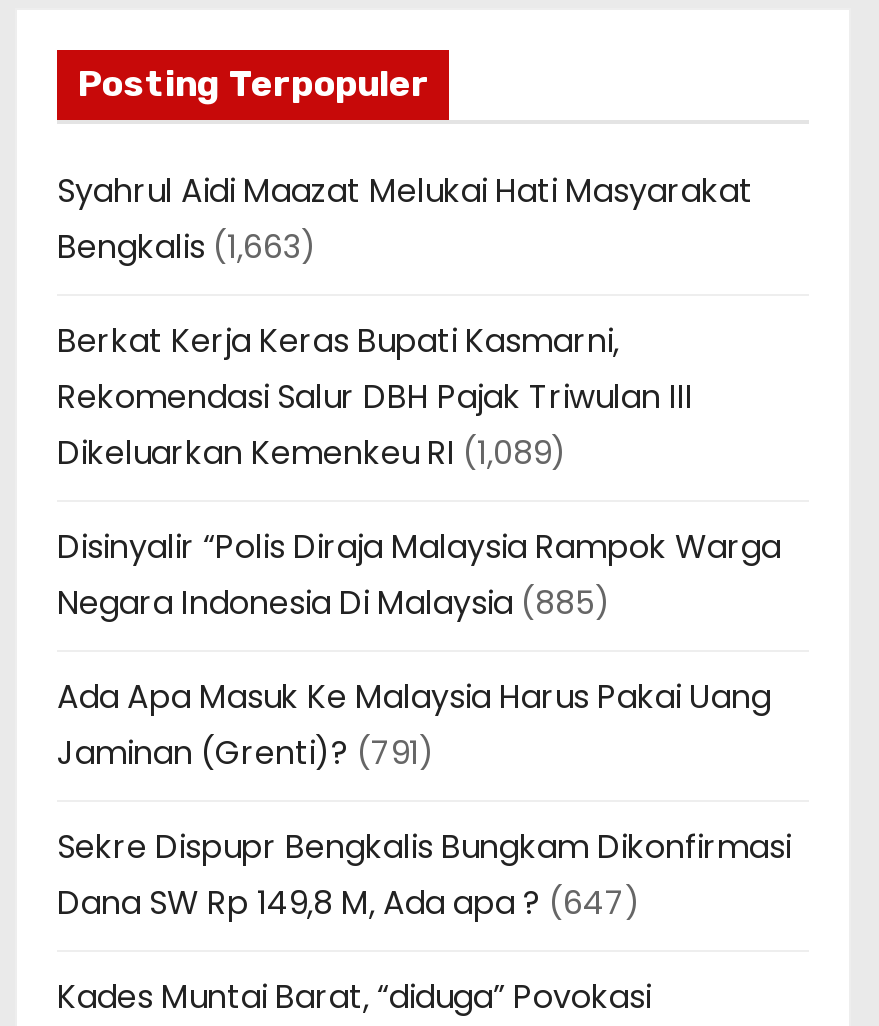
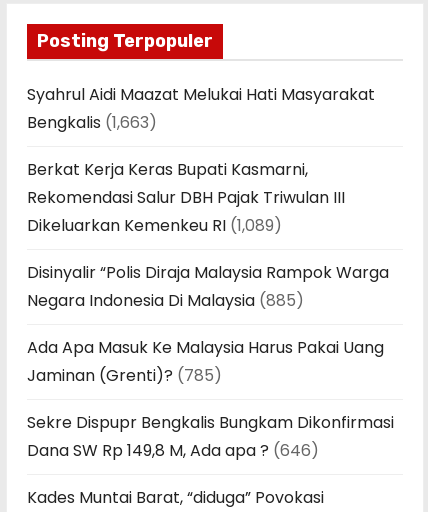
[57,729,435,775] Jaminan (Grenti)? (791) -> [27,364,222,387] Jaminan (Grenti)? (785)
[57,879,641,925] Dana SW Rp 149,8 M, Ada apa ? (647) -> [27,439,319,462] Dana SW Rp 149,8 M, Ada apa ? (646)

